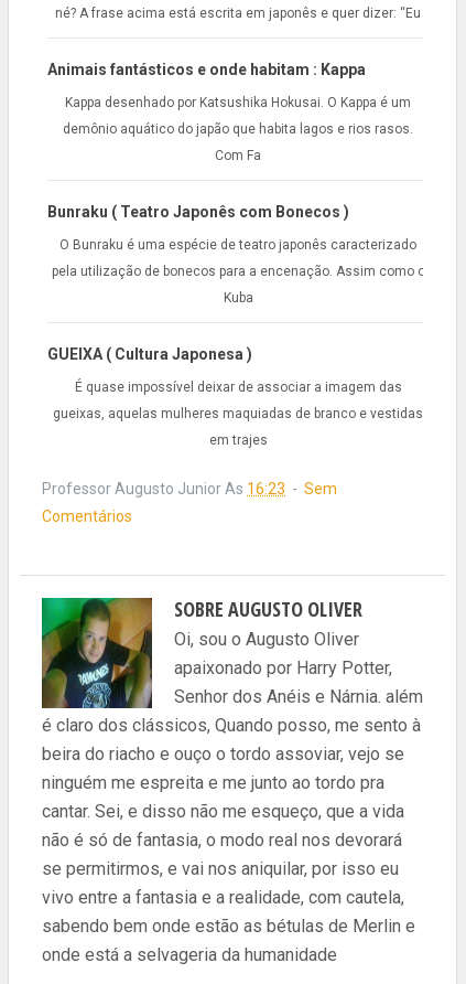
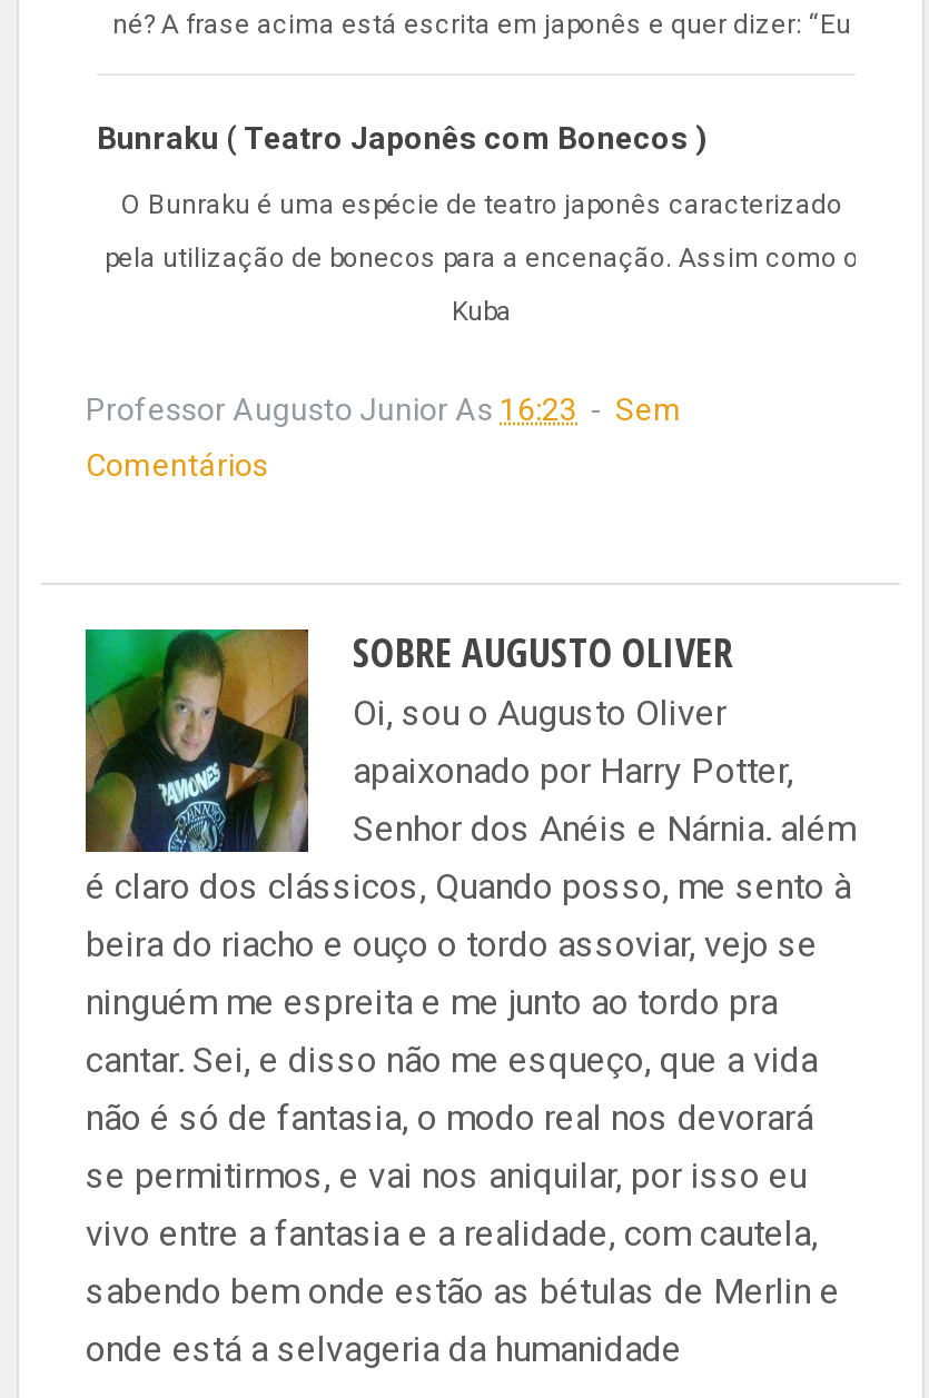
[47,61,413,164] Animais fantásticos e onde habitam : Kappa | Kappa desenhado por Katsushika Hokusai. O Kappa é um | demônio aquático do japão que habita lagos e rios rasos. | Com Fa -> none
[47,346,423,448] GUEIXA ( Cultura Japonesa ) | É quase impossível deixar de associar a imagem das | gueixas, aquelas mulheres maquiadas de branco e vestidas | em trajes -> none

